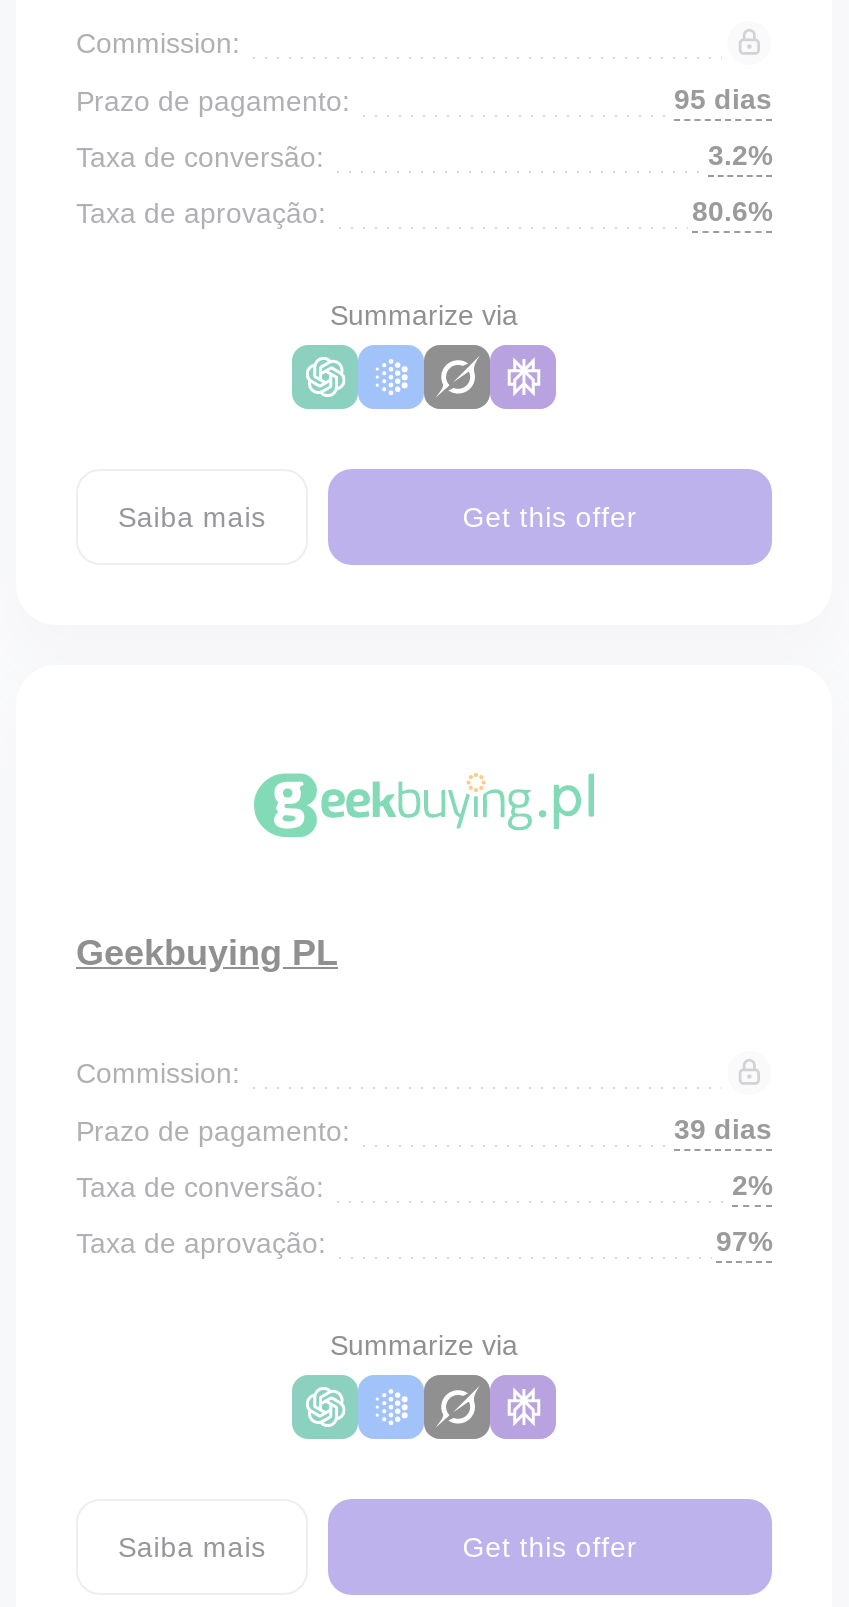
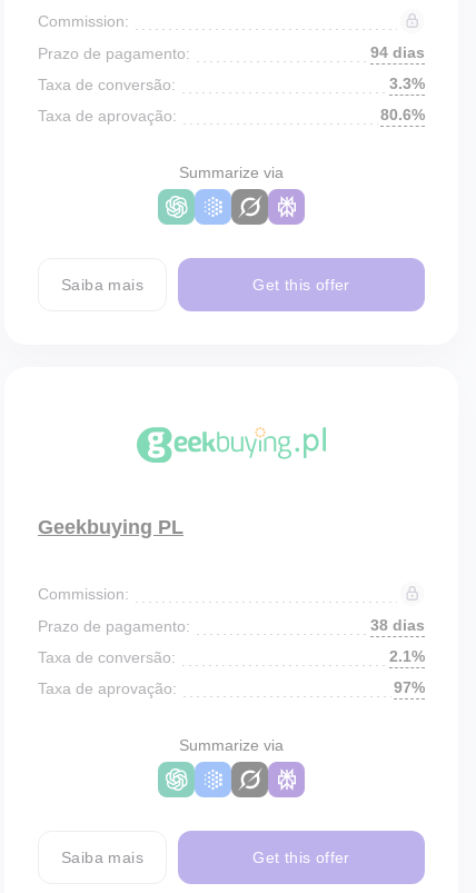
[674,83,772,115] 95 dias -> [370,43,425,61] 94 dias
[708,139,772,171] 3.2% -> [389,75,425,92] 3.3%
[674,1113,772,1145] 39 dias -> [370,616,425,634] 38 dias
[732,1169,772,1201] 2% -> [389,647,425,665] 2.1%

